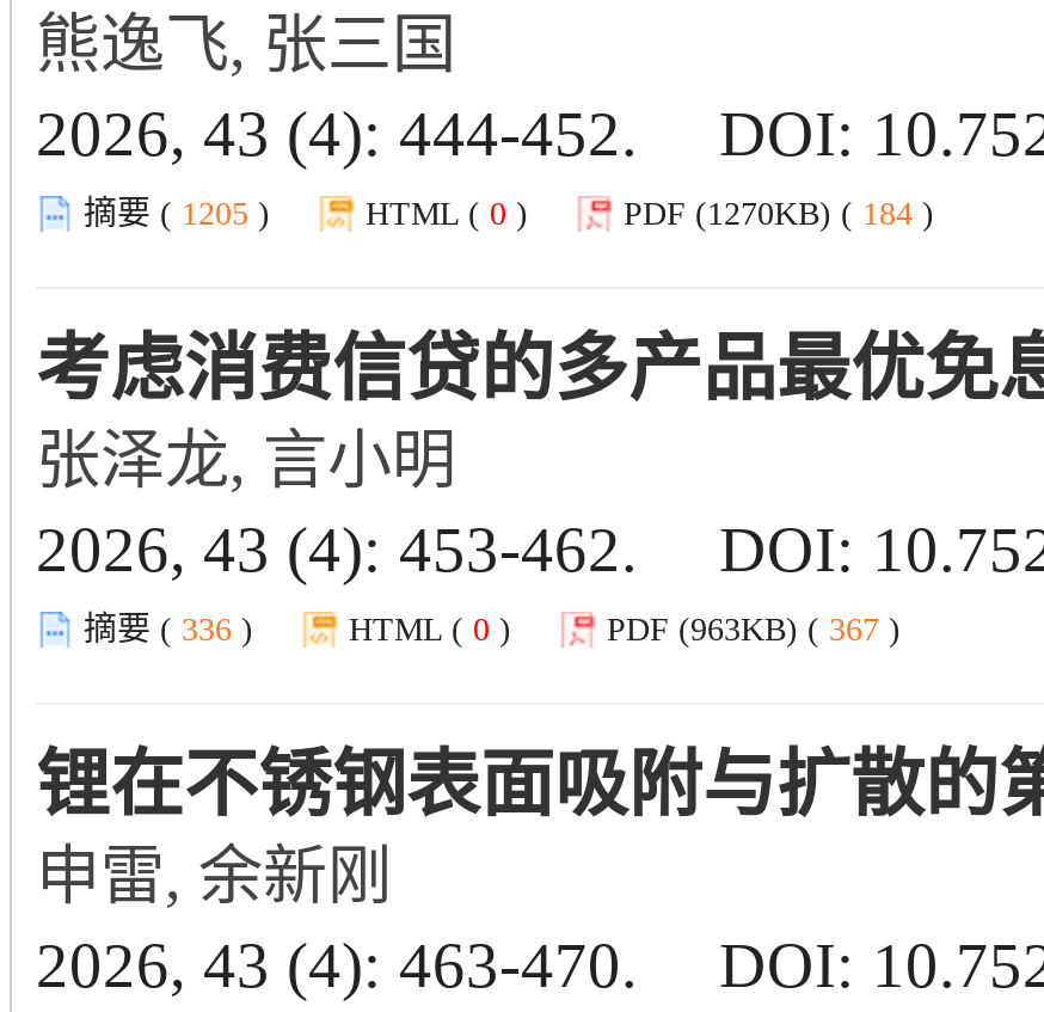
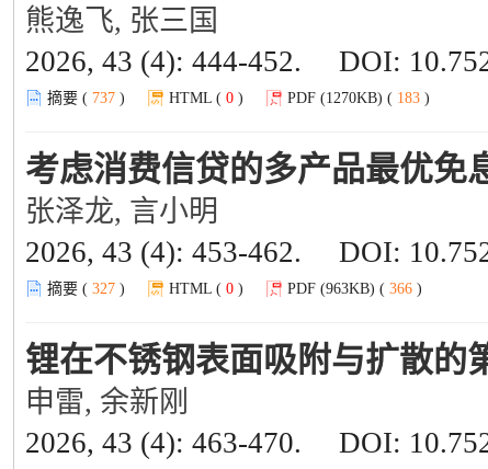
[84,196,280,232] 摘要 (1205) -> [47,90,129,106] 摘要 (737)
[624,196,934,232] PDF (1270KB) (184) -> [287,90,430,106] PDF (1270KB) (183)
[84,612,263,648] 摘要 (336) -> [47,281,129,297] 摘要 (327)
[607,612,901,648] PDF (963KB) (367) -> [287,281,422,297] PDF (963KB) (366)

